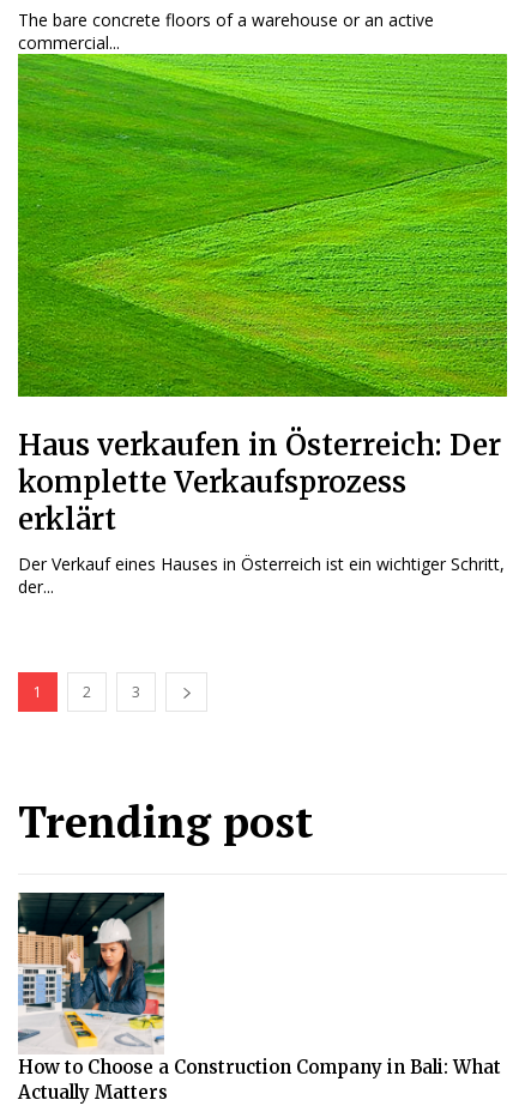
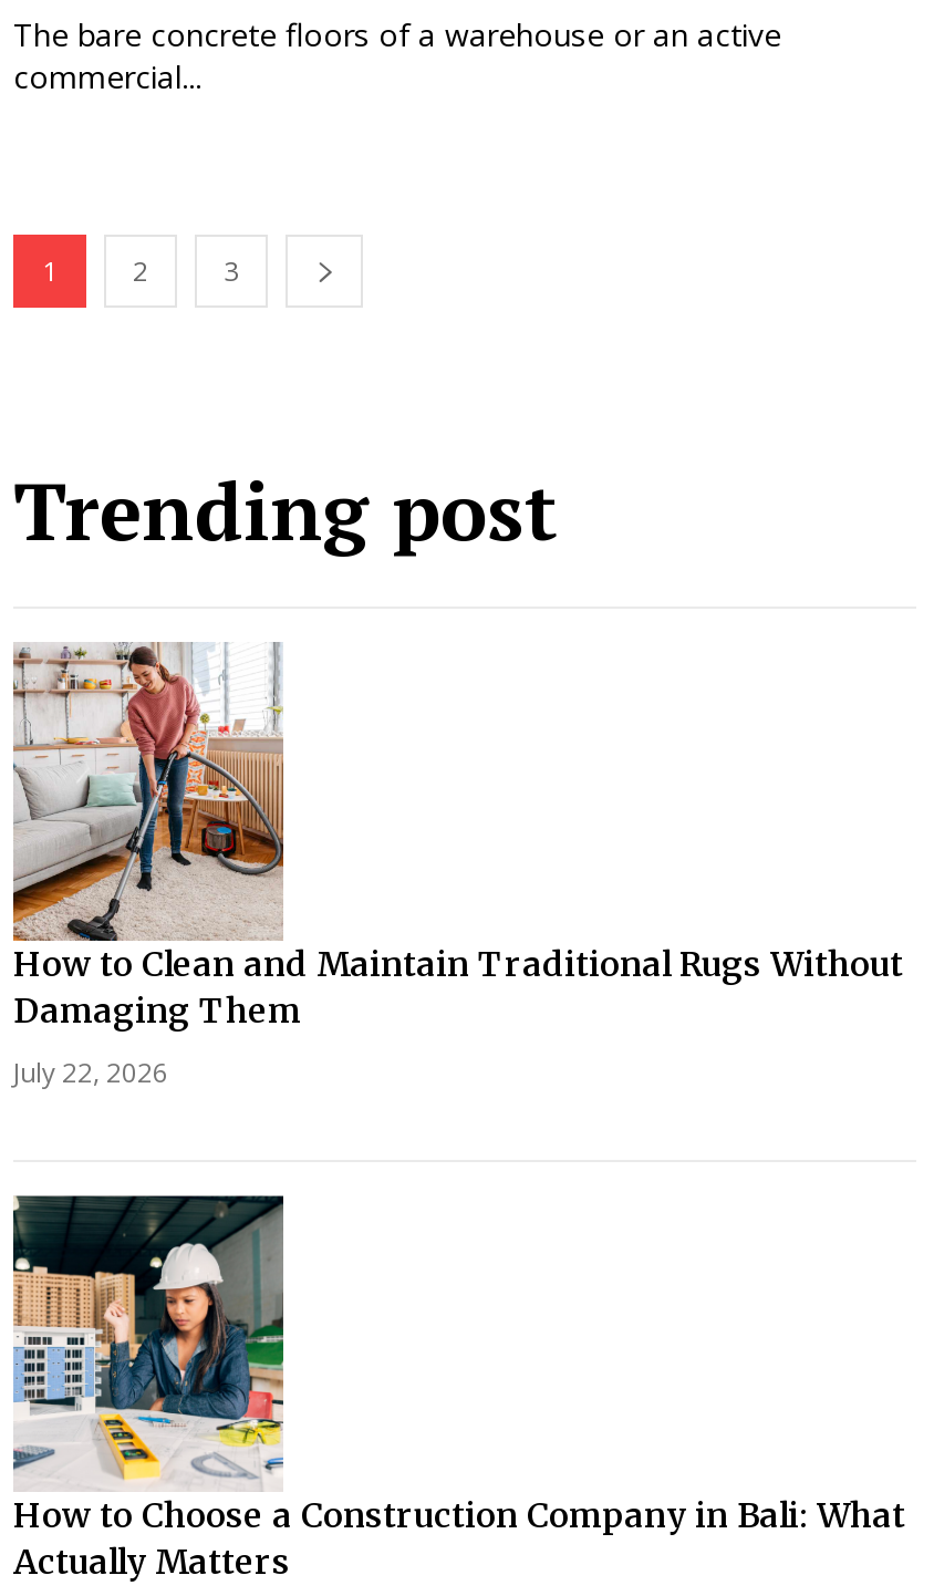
[17,53,508,598] [image] | Haus verkaufen in Österreich: Der | komplette Verkaufsprozess | erklärt | Der Verkauf eines Hauses in Österreich ist ein wichtiger Schritt, | der... -> none
moved [18,682,313,850] -> [13,252,558,562]: 1 | 2 | 3 | Trending post
none -> [11,641,903,1090] [image] | How to Clean and Maintain Traditional Rugs Without | Damaging Them | July 22, 2026

